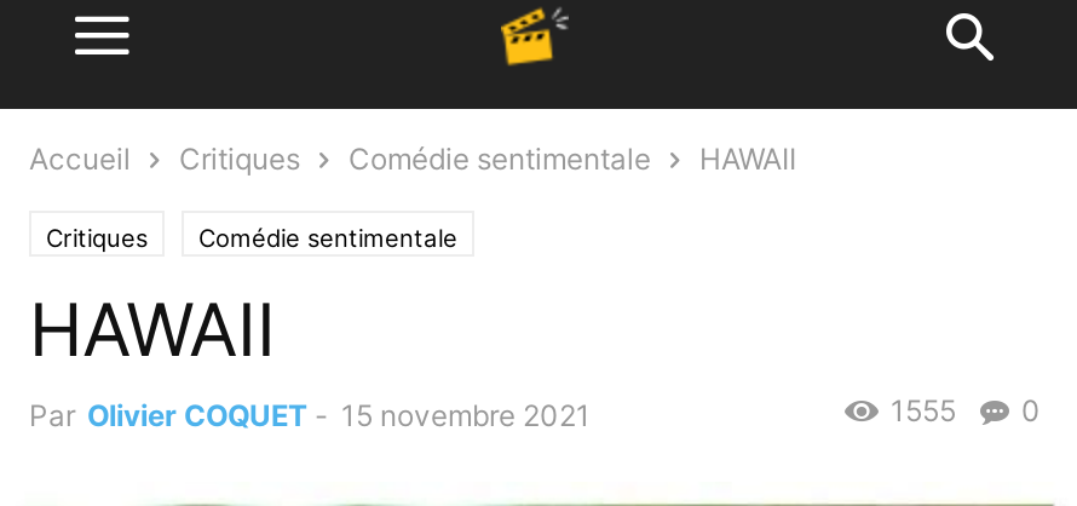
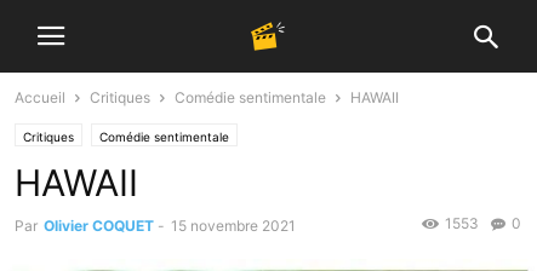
[891,392,1041,429] 1555 0 -> [445,214,521,232] 1553 0

